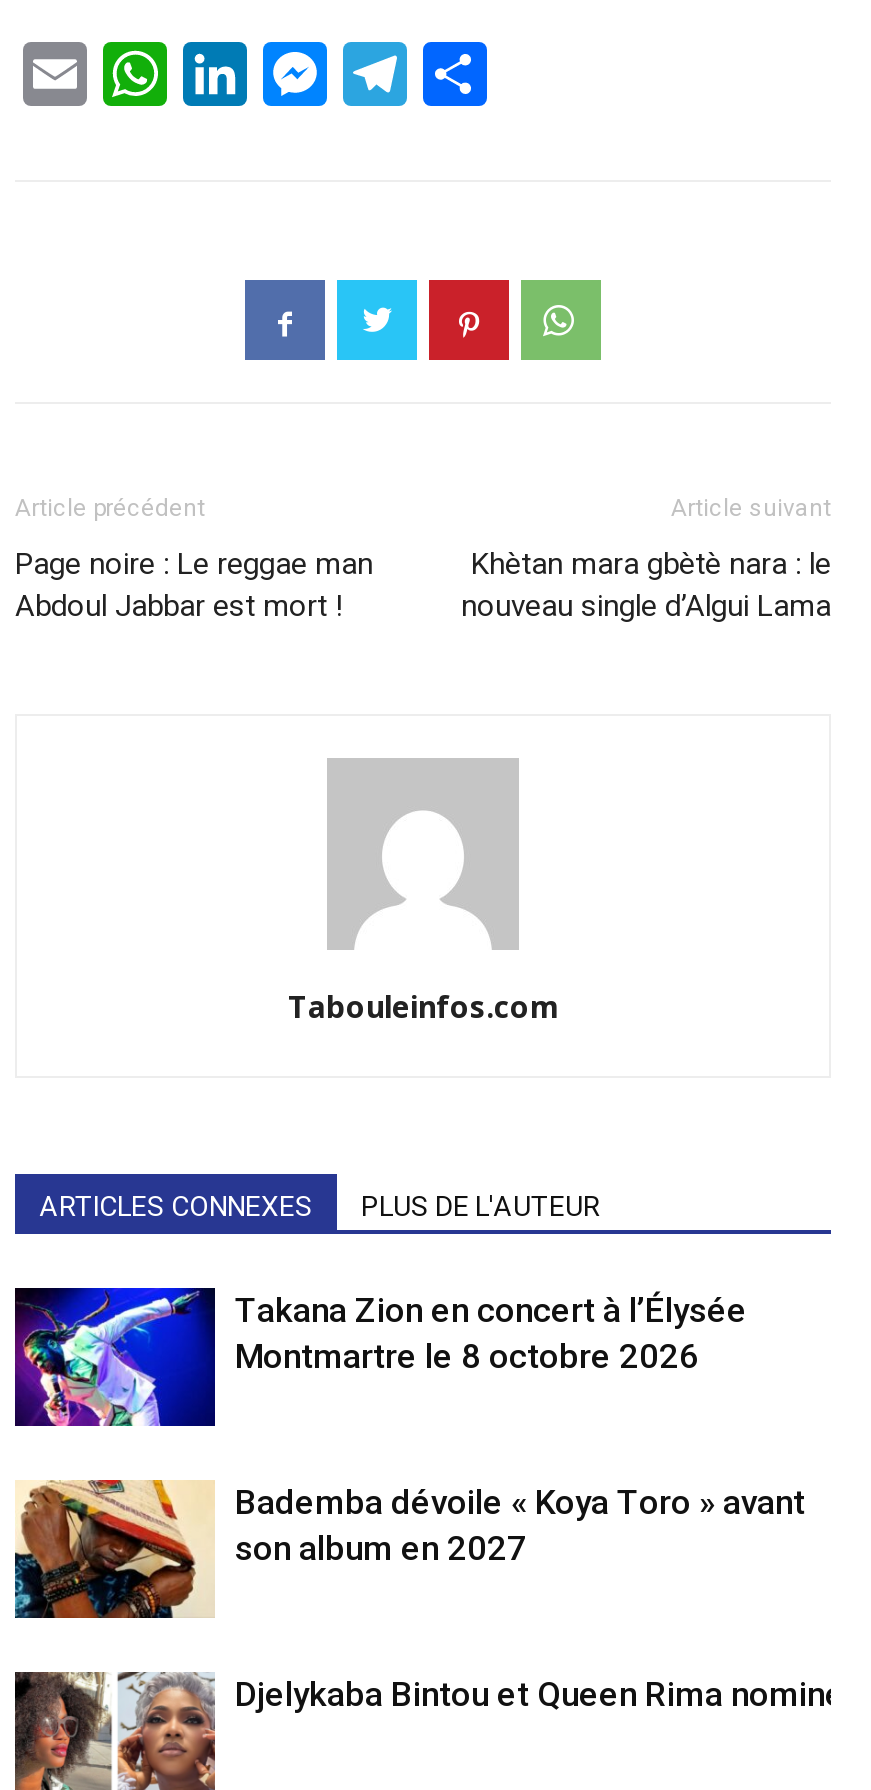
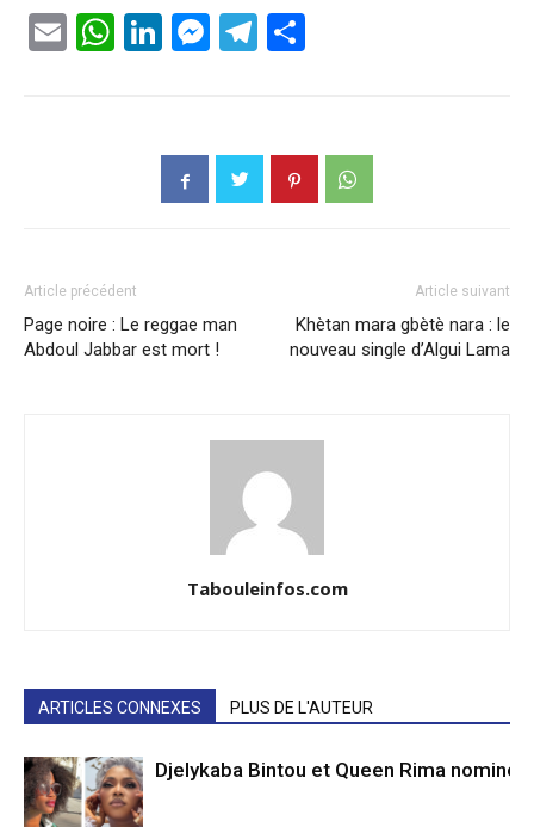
[13,1286,747,1428] [image] | Takana Zion en concert à l’Élysée | Montmartre le 8 octobre 2026 -> none
[13,1478,805,1620] [image] | Bademba dévoile « Koya Toro » avant | son album en 2027 -> none

